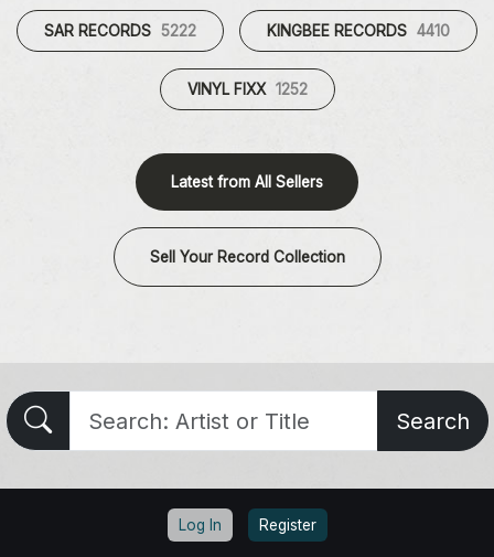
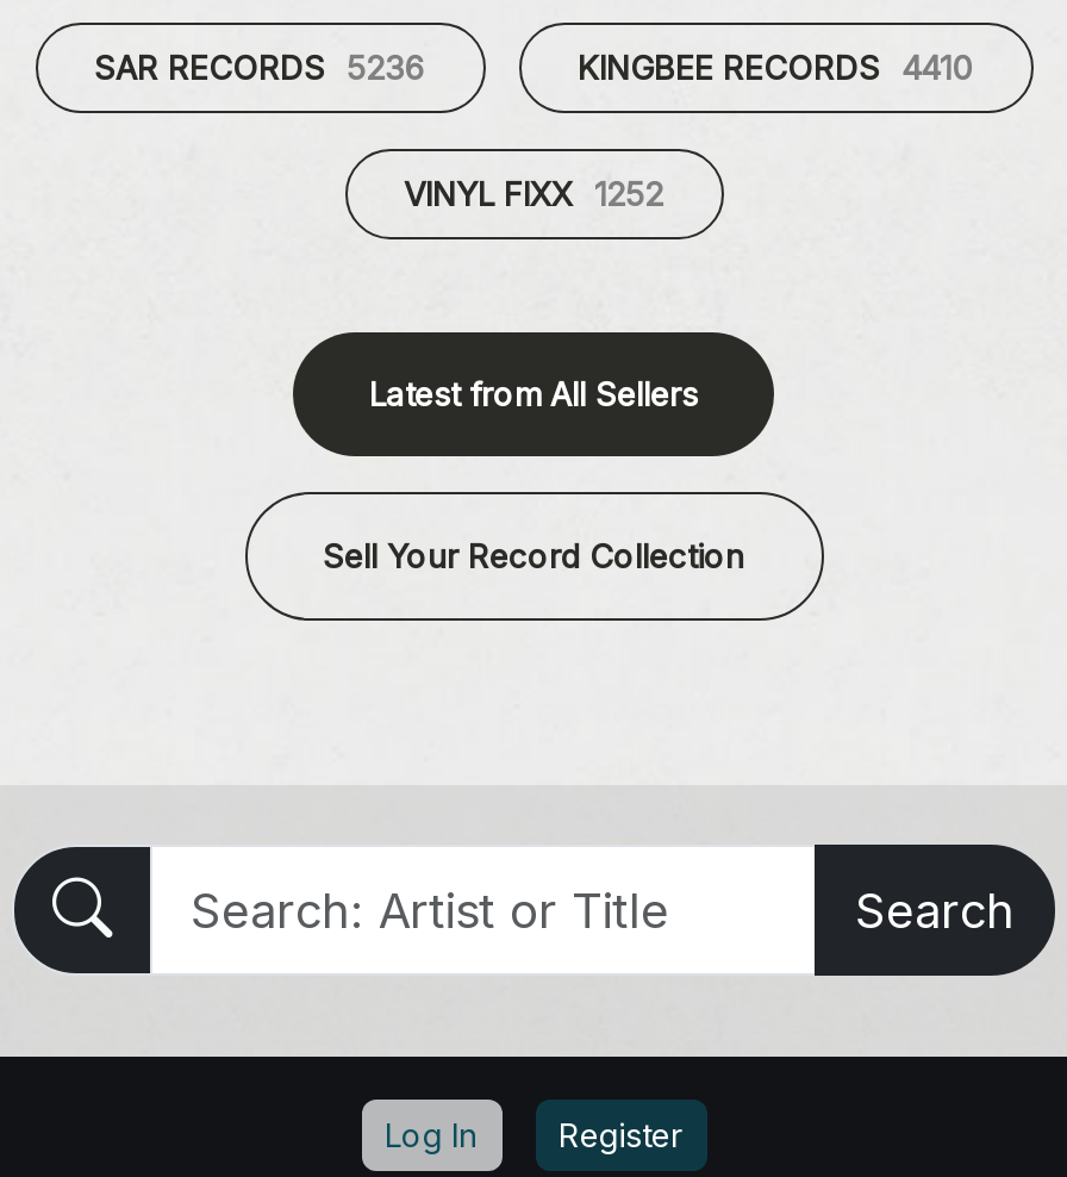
[44,22,196,40] SAR RECORDS 5222 -> [94,49,425,87] SAR RECORDS 5236

